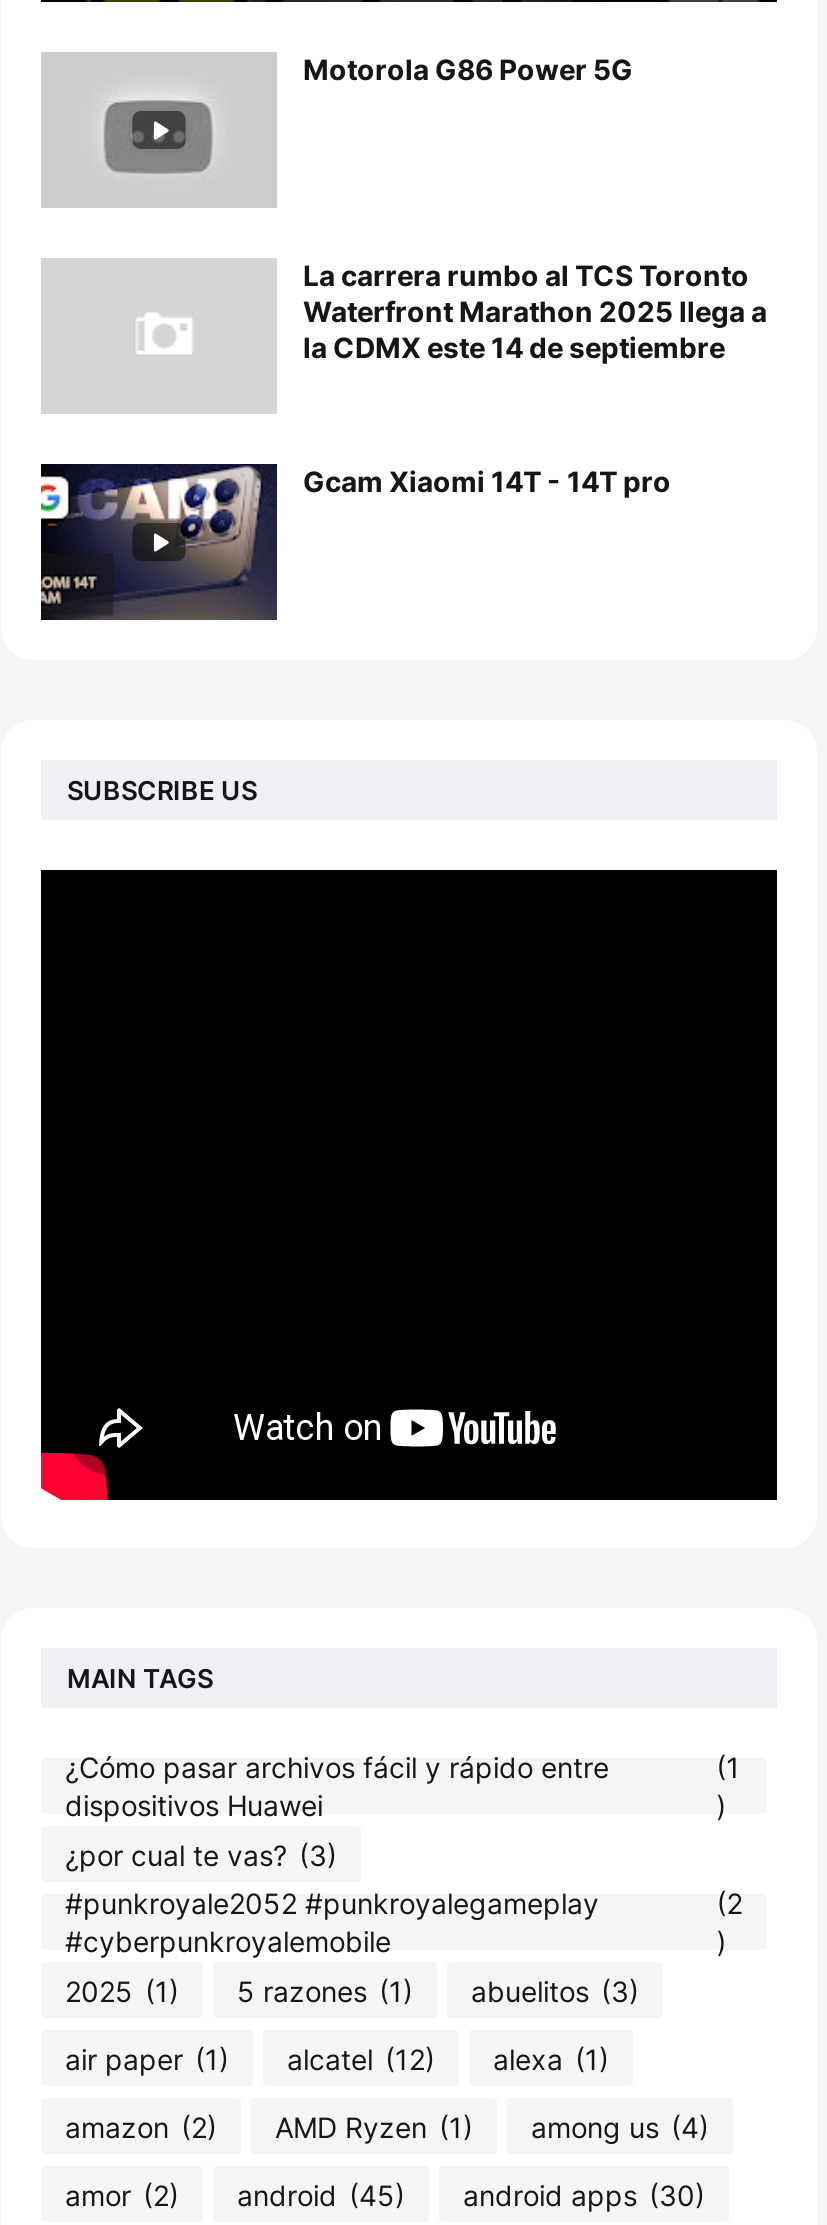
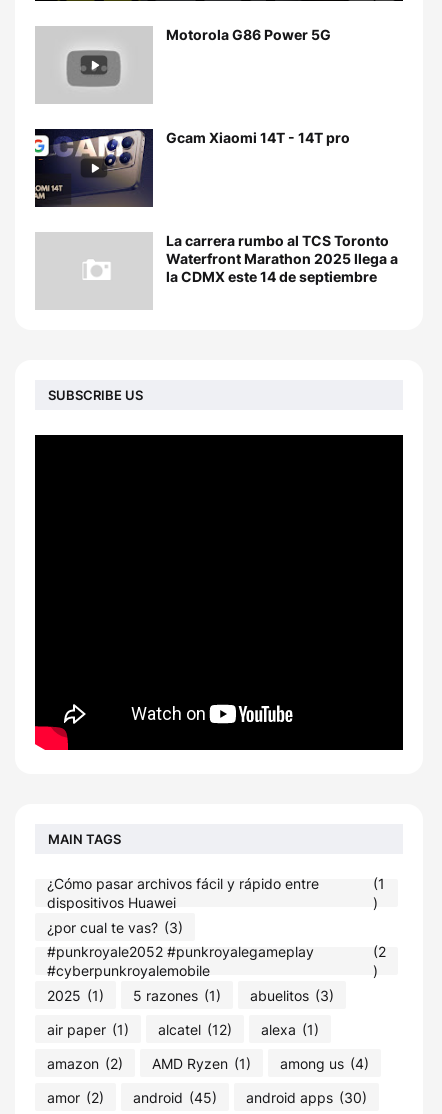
moved [303,258,767,364] -> [166,232,398,285]: La carrera rumbo al TCS Toronto | Waterfront Marathon 2025 llega a | la CDMX este 14 de septiembre
moved [39,462,671,622] -> [34,128,350,208]: [image] | Gcam Xiaomi 14T - 14T pro

